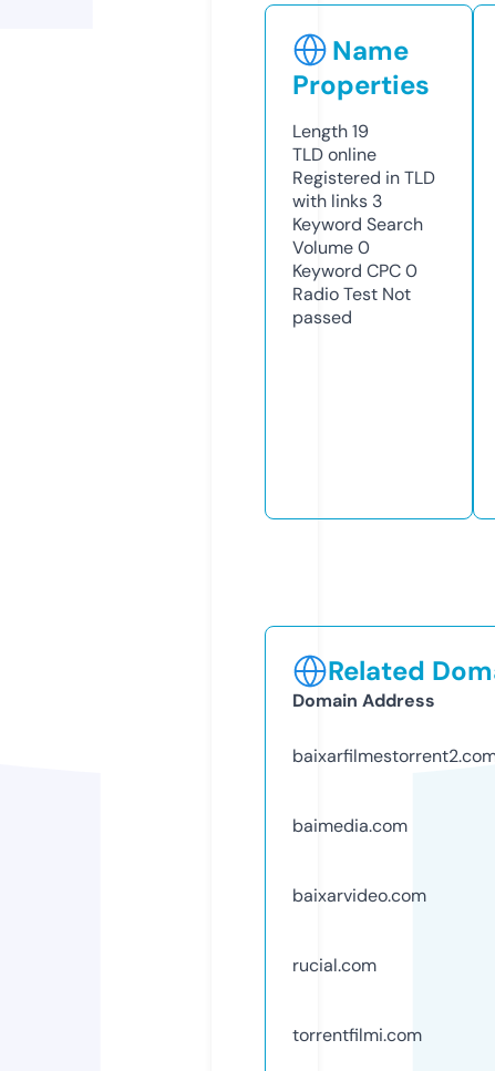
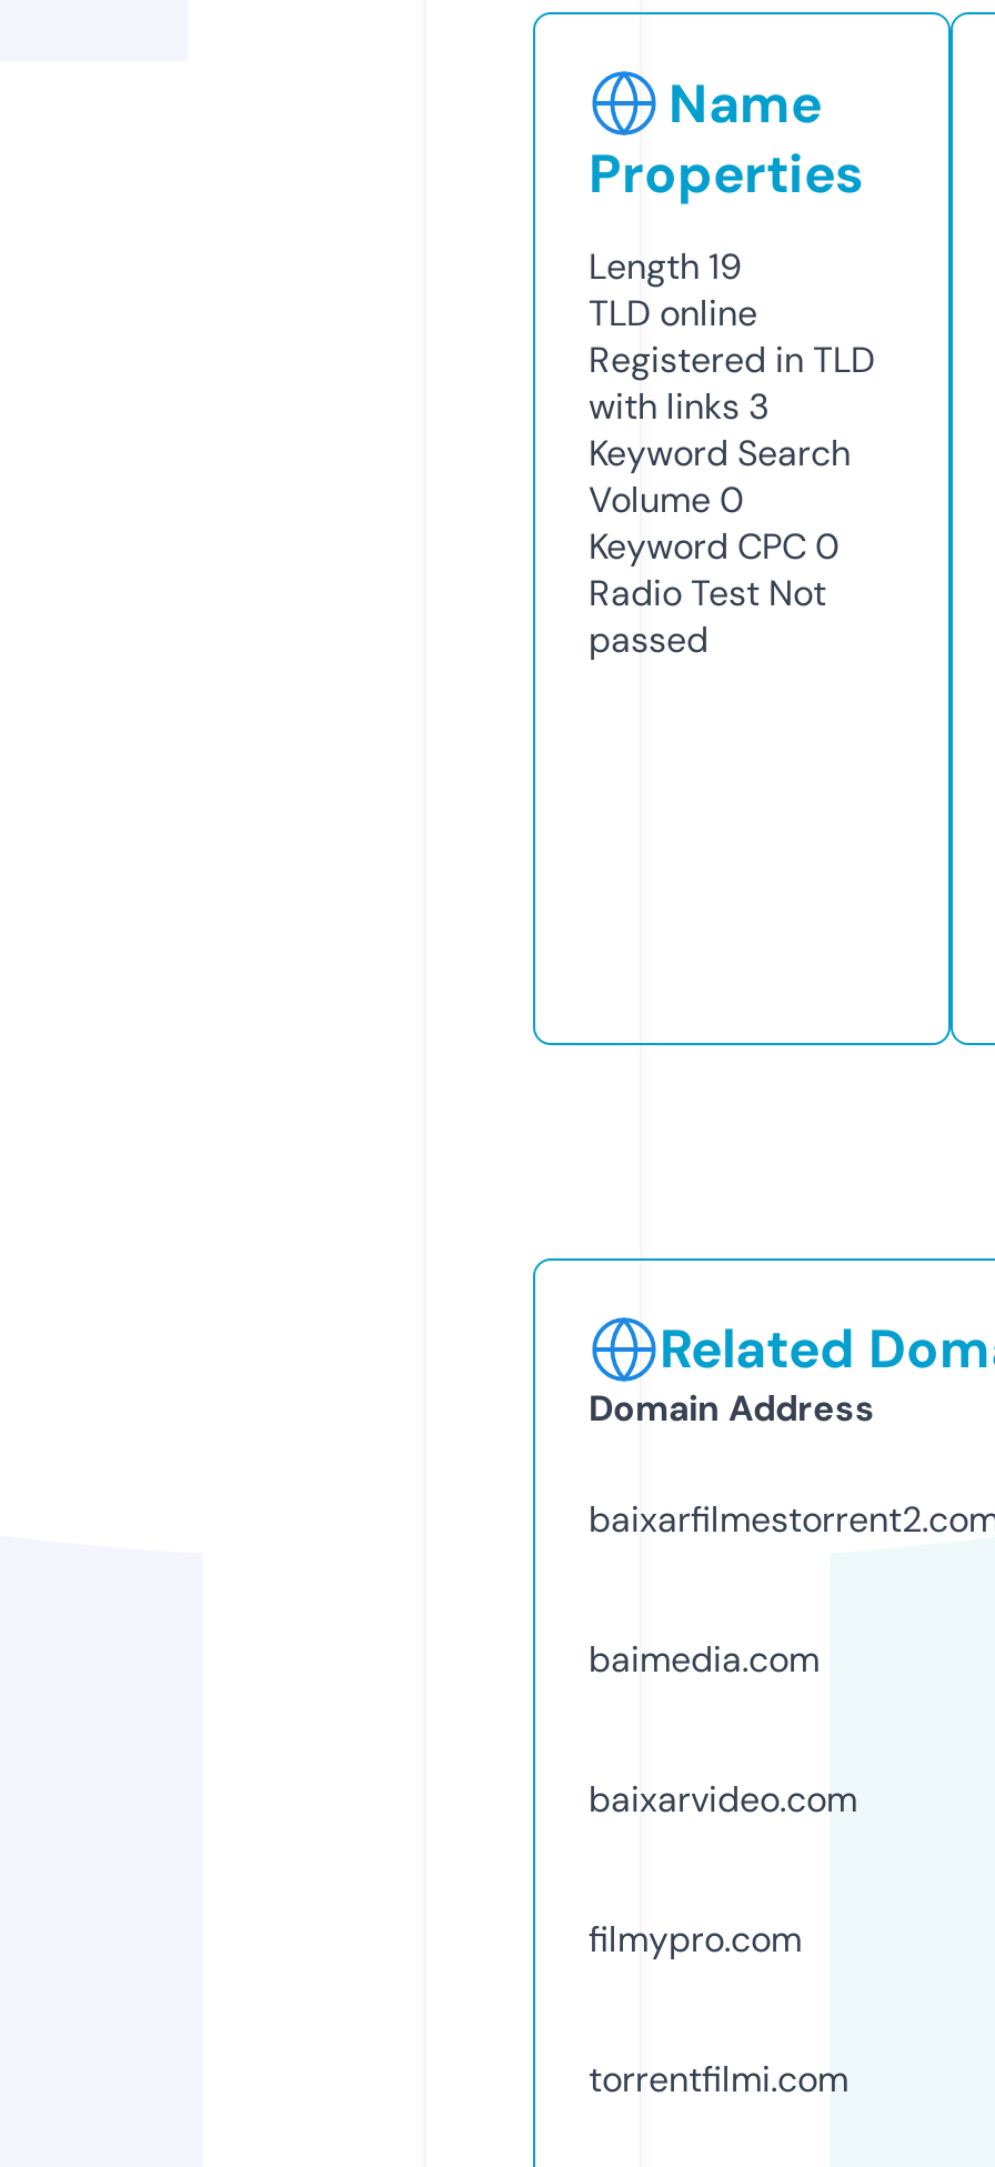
[292,953,377,977] rucial.com -> [589,1916,802,1962] filmypro.com

